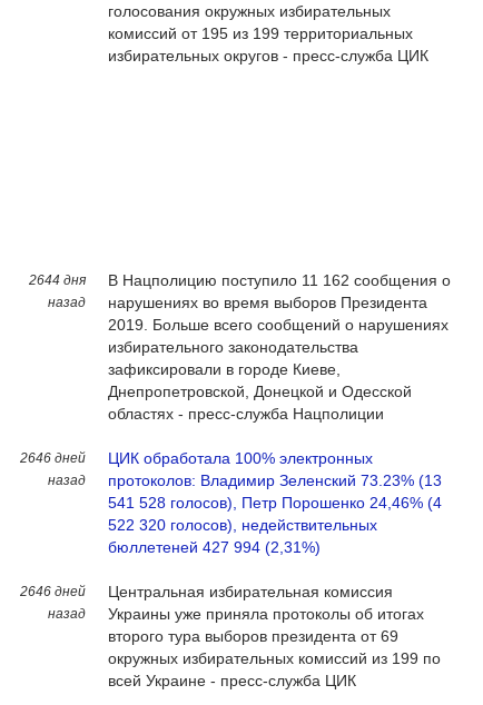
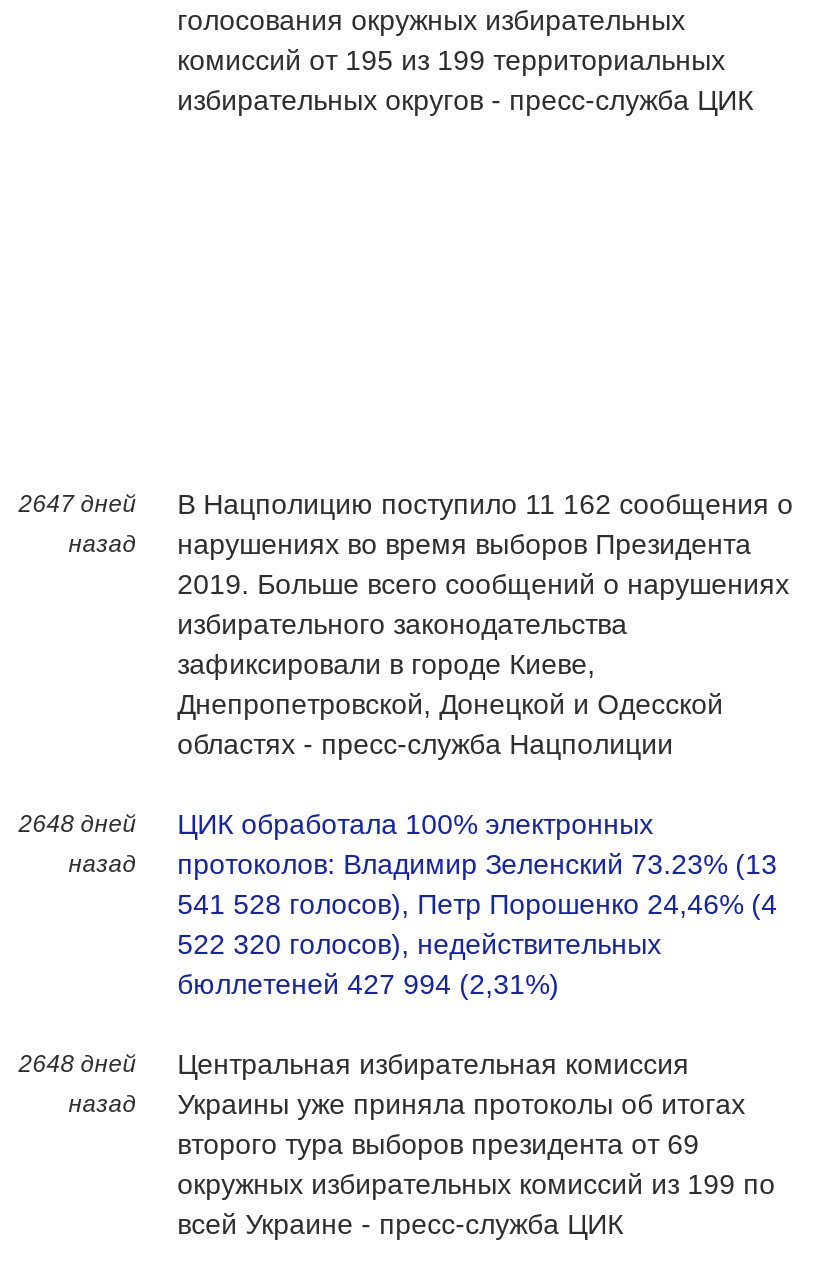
[29,271,451,289] 2644 дня В Нацполицию поступило 11 162 сообщения о -> [19,488,793,520] 2647 дней В Нацполицию поступило 11 162 сообщения о
[20,449,373,467] 2646 дней ЦИК обработала 100% электронных -> [19,808,653,840] 2648 дней ЦИК обработала 100% электронных
[20,583,393,600] 2646 дней Центральная избирательная комиссия -> [19,1048,689,1080] 2648 дней Центральная избирательная комиссия

